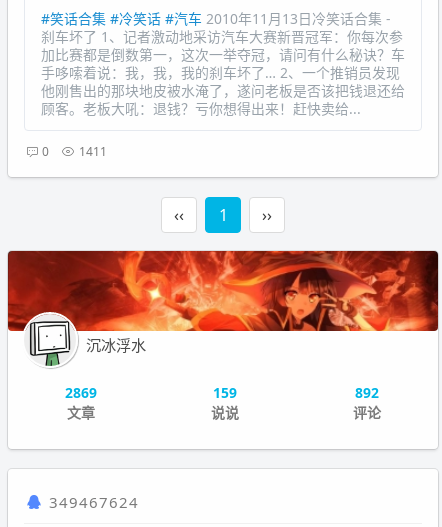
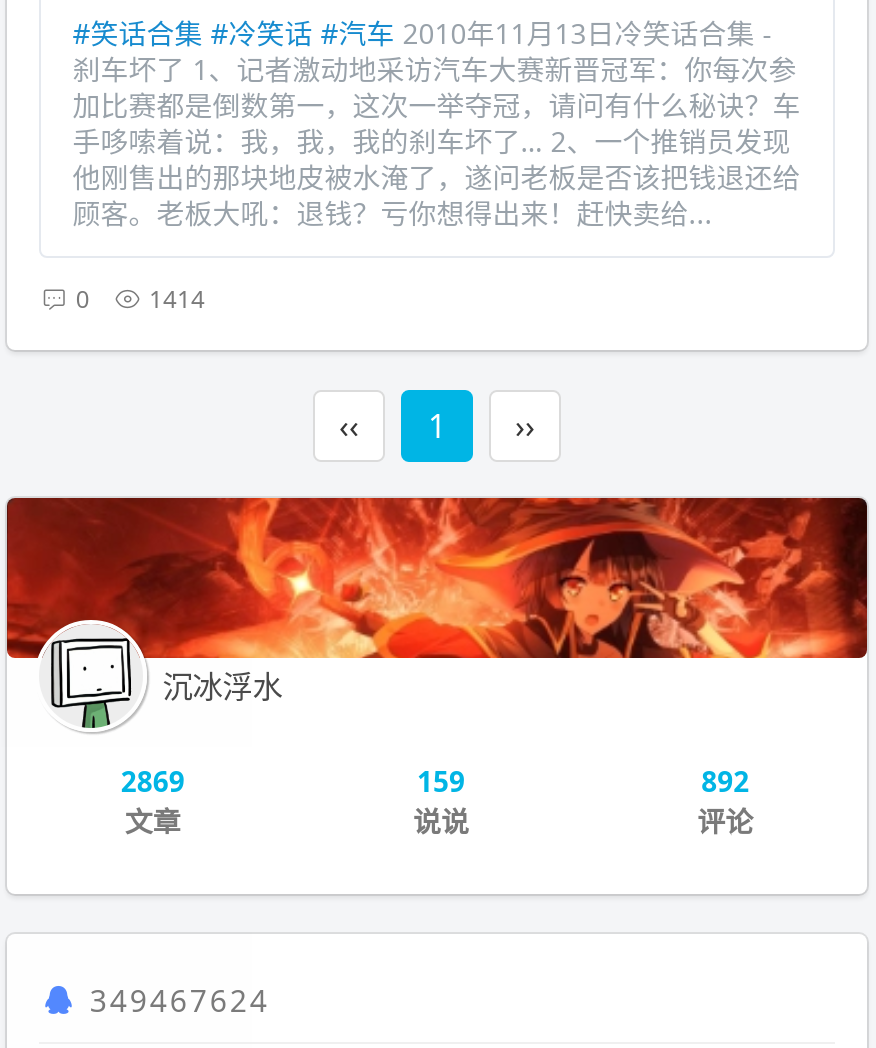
[39,143,107,160] 0 1411 -> [70,282,205,316] 0 1414

